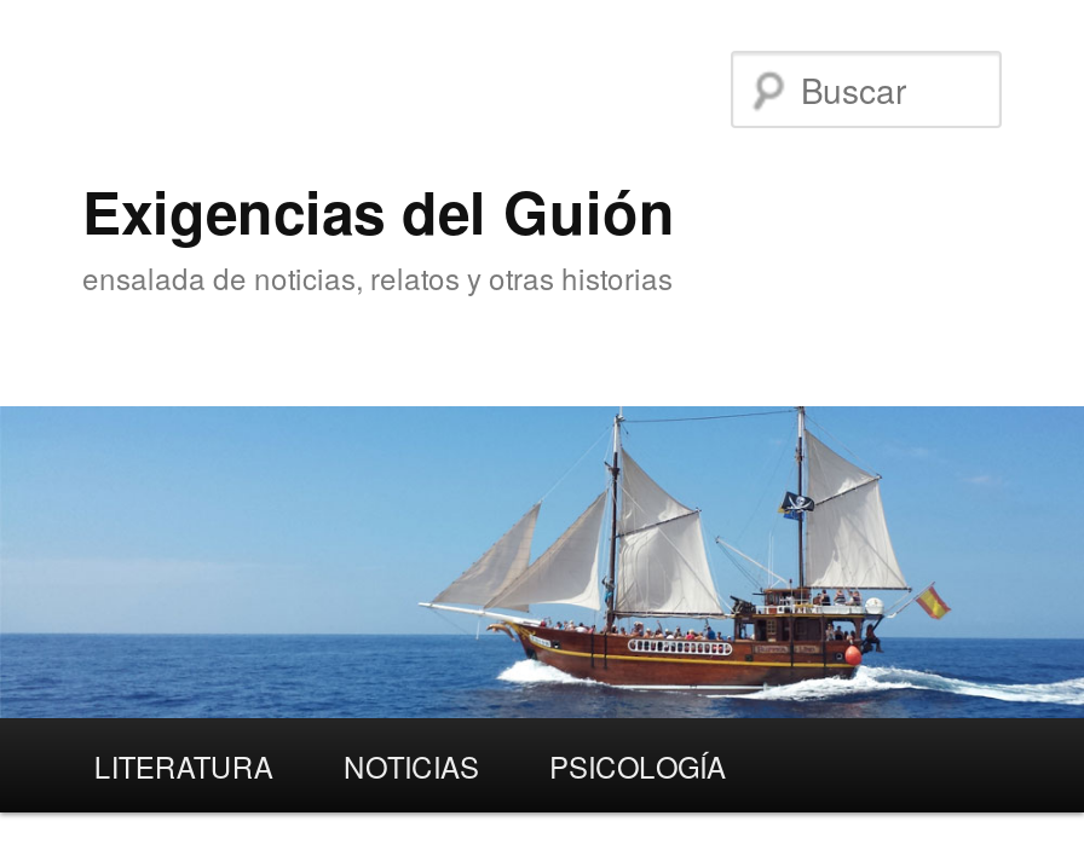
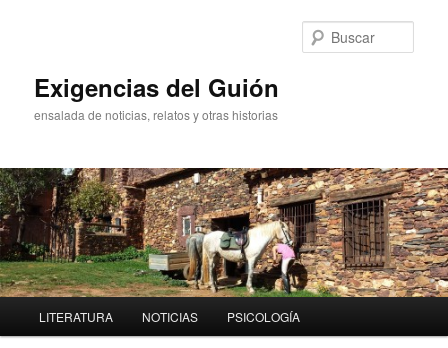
[7,404,1077,721] [image] -> [3,167,445,298] [image]

